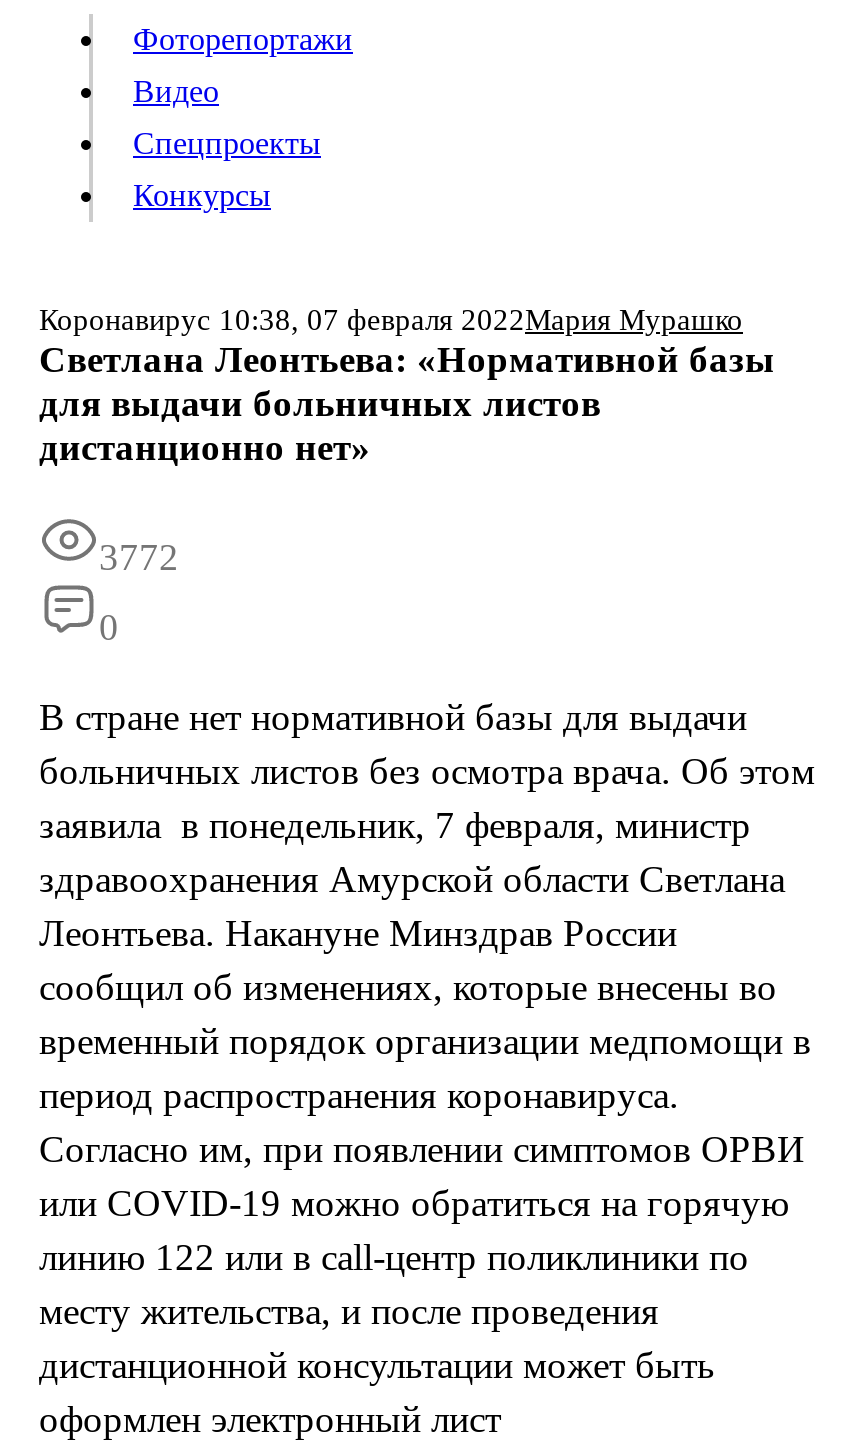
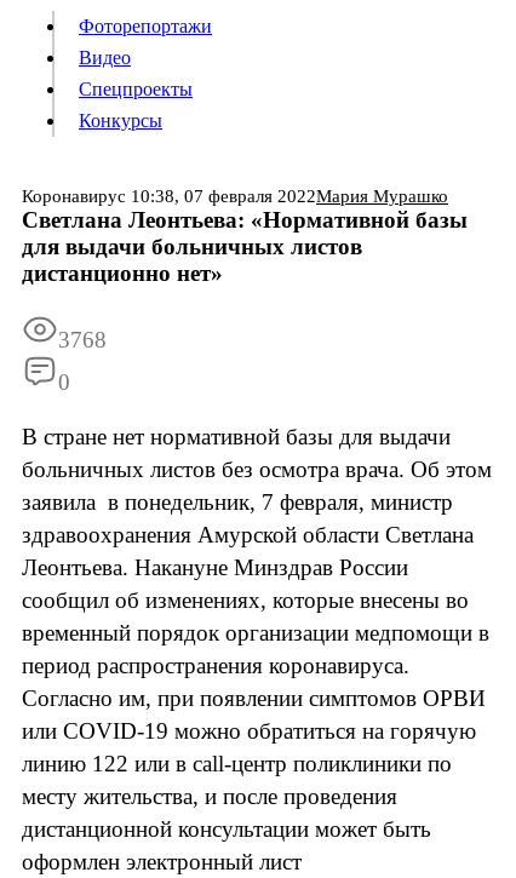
[99,537,179,579] 3772 -> [58,327,107,353] 3768

